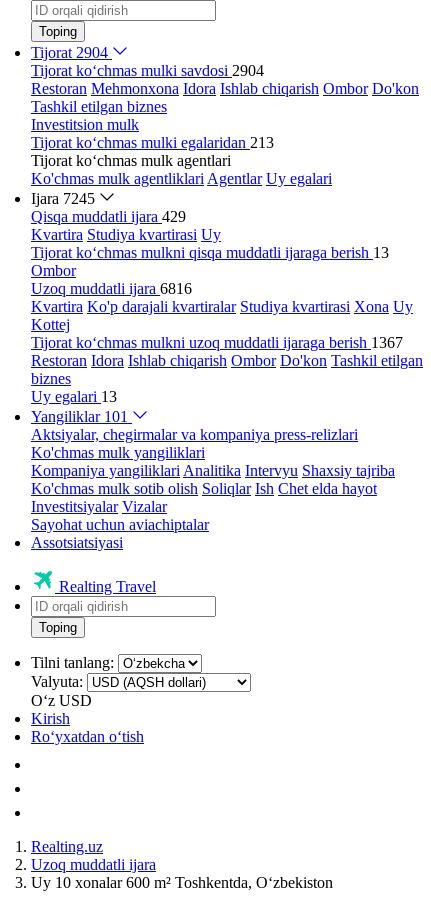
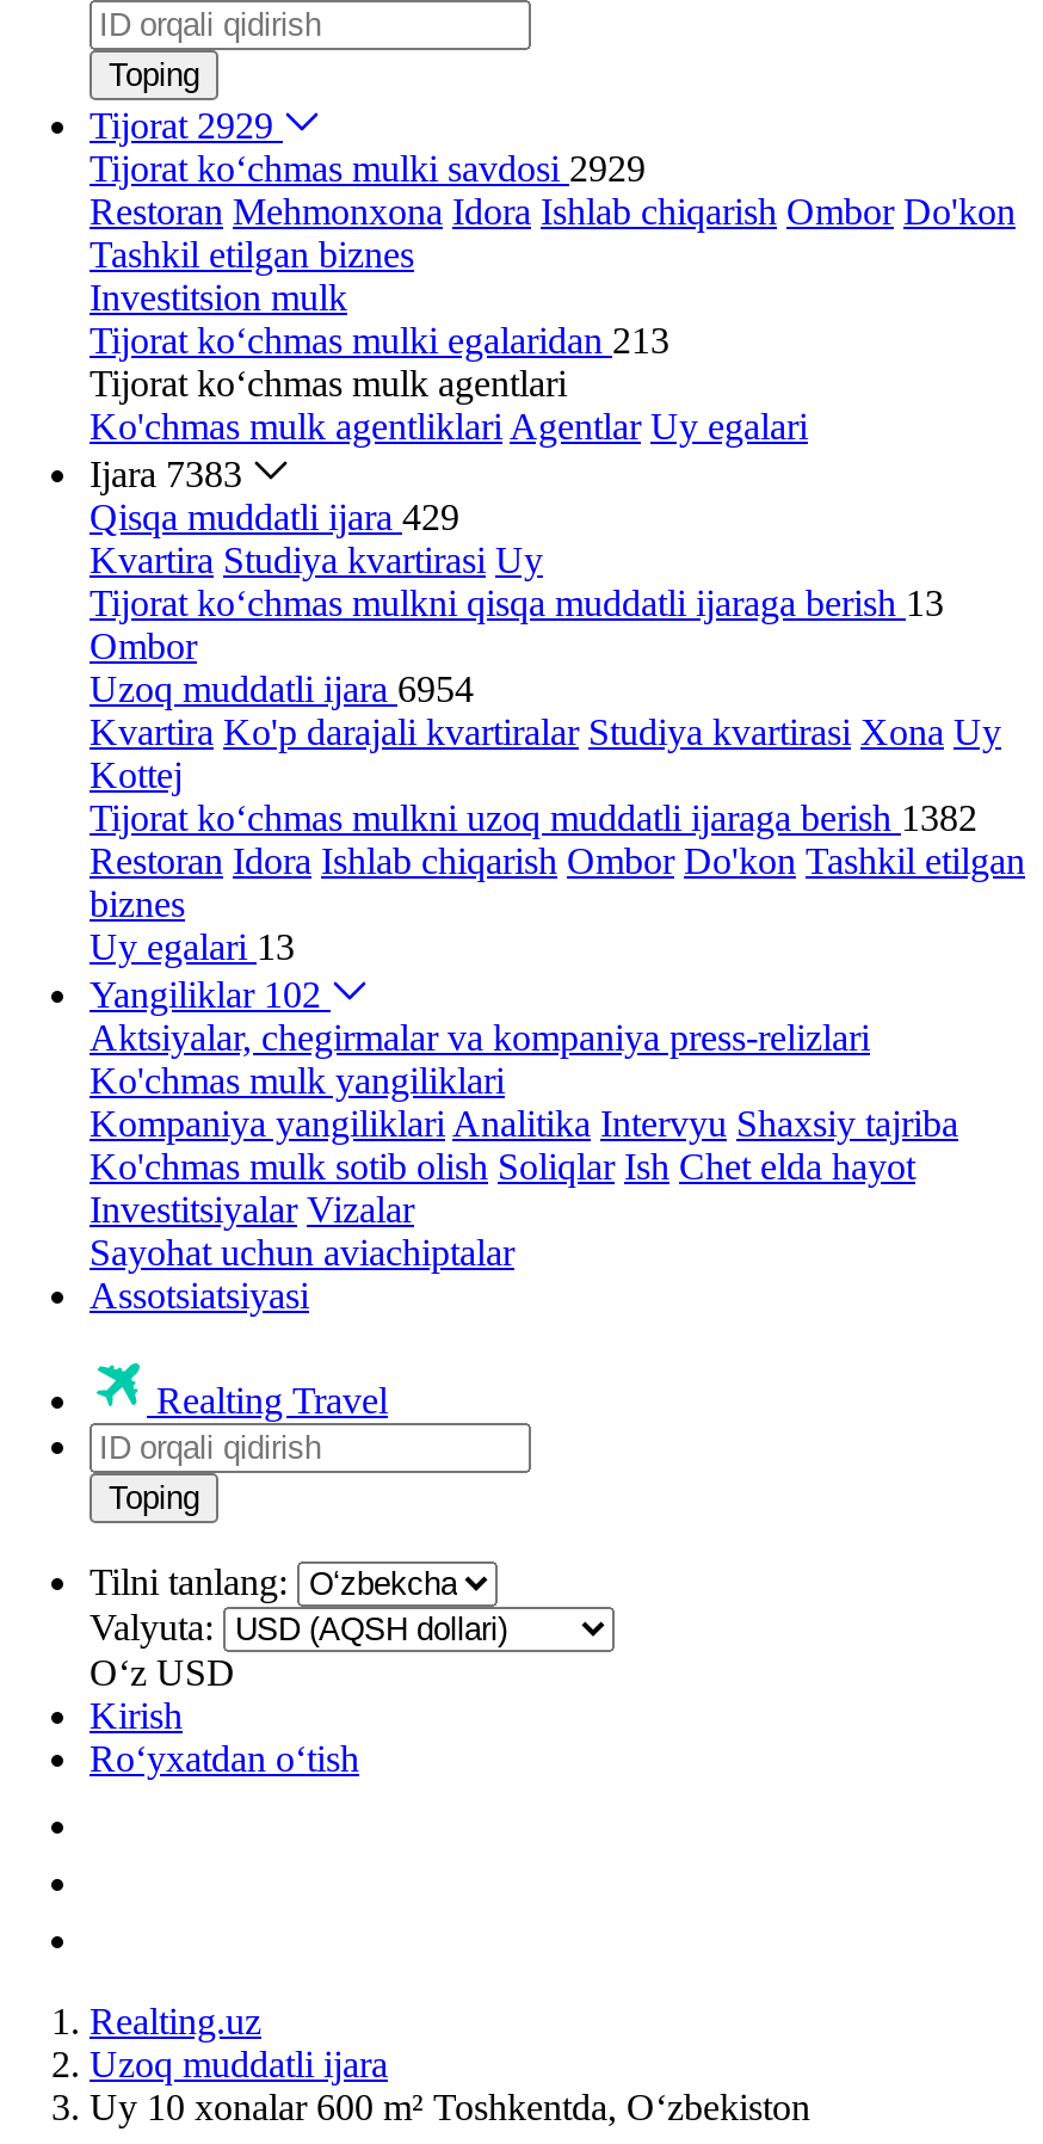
[31,44,108,61] Tijorat 2904 -> [90,105,273,146] Tijorat 2929
[31,62,264,79] Tijorat ko‘chmas mulki savdosi 2904 -> [90,148,646,189] Tijorat ko‘chmas mulki savdosi 2929
[31,190,95,207] Ijara 7245 -> [90,454,242,494] Ijara 7383
[31,280,192,297] Uzoq muddatli ijara 6816 -> [90,669,474,709] Uzoq muddatli ijara 6954
[31,334,403,351] Tijorat ko‘chmas mulkni uzoq muddatli ijaraga berish 1367 -> [90,797,977,838] Tijorat ko‘chmas mulkni uzoq muddatli ijaraga berish 1382
[31,408,128,425] Yangiliklar 101 -> [90,974,321,1015] Yangiliklar 102

